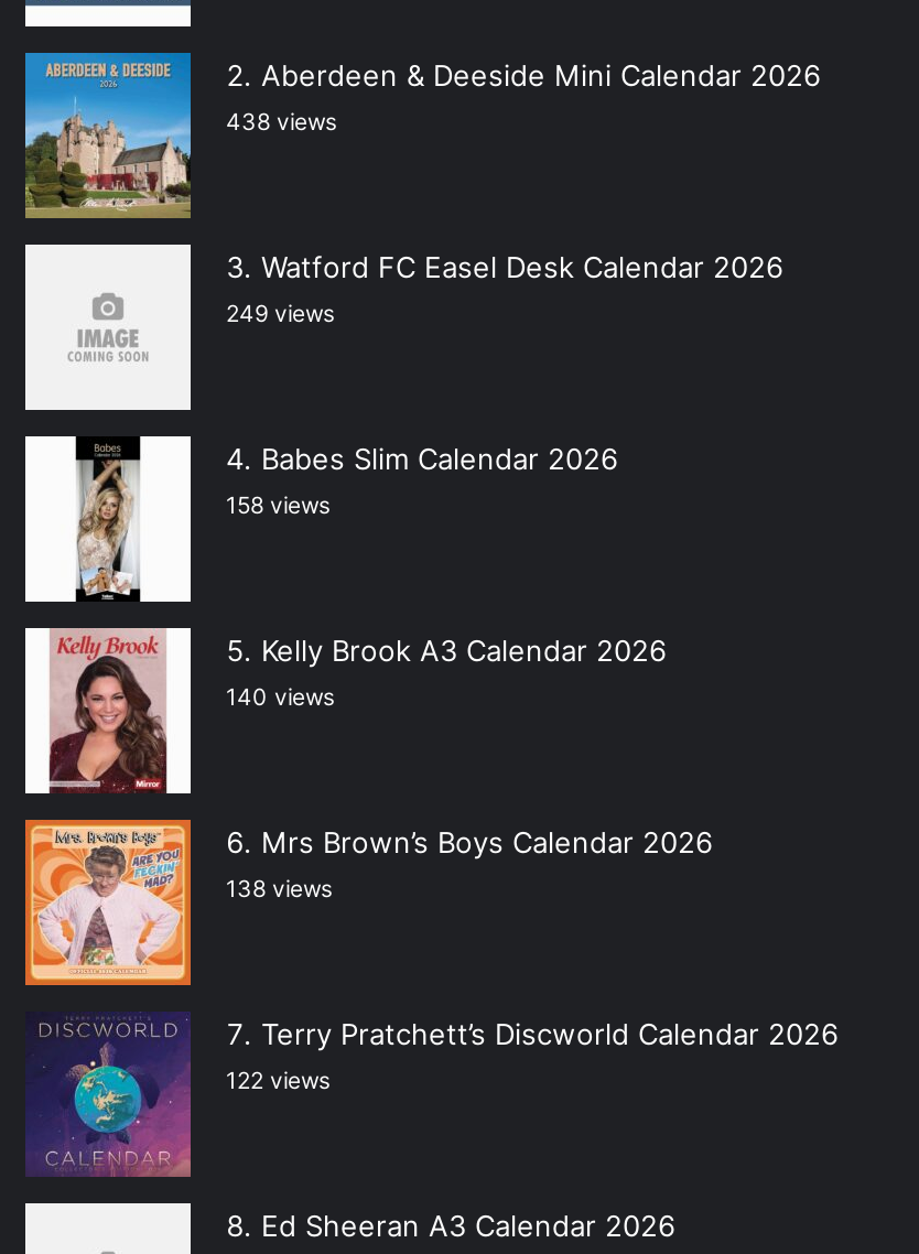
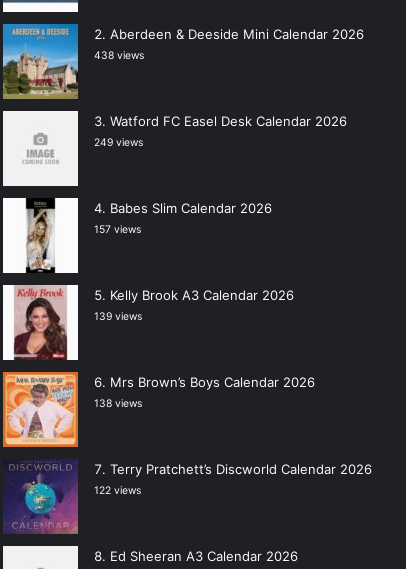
[226,493,329,521] 158 views -> [94,223,141,236] 157 views
[226,684,334,713] 140 views -> [94,310,142,323] 139 views

